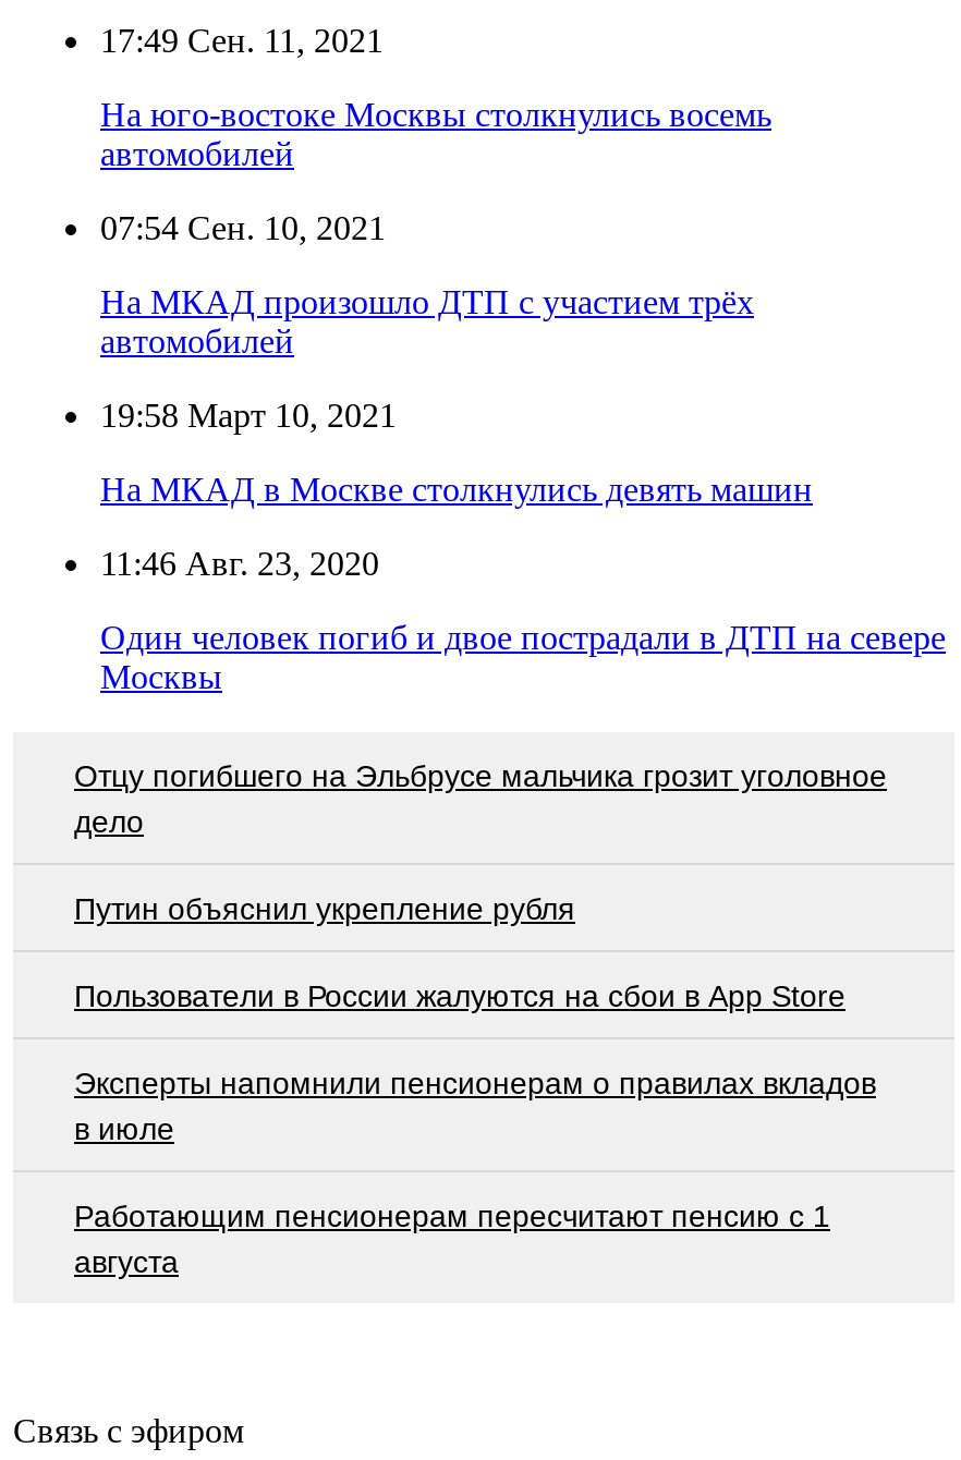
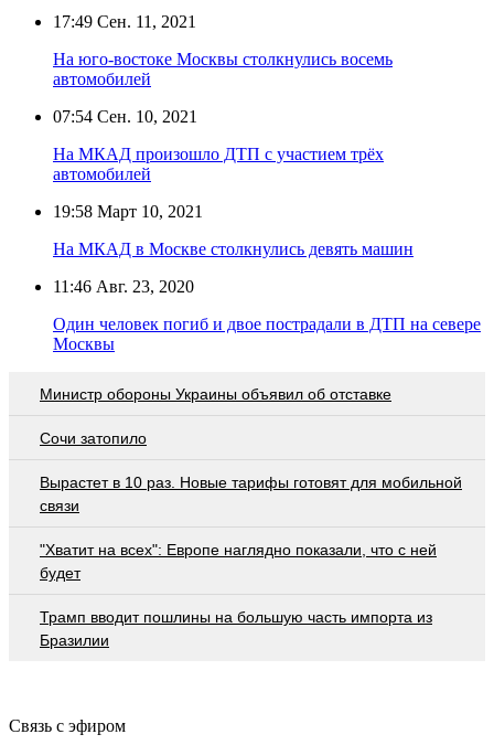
[74,757,887,838] Отцу погибшего на Эльбрусе мальчика грозит уголовное | дело -> [40,385,391,402] Министр обороны Украины объявил об отставке
[74,890,575,925] Путин объяснил укрепление рубля -> [40,429,147,447] Сочи затопило
[74,978,846,1012] Пользователи в России жалуются на сбои в App Store -> [40,473,462,514] Вырастет в 10 раз. Новые тарифы готовят для мобильной | связи
[74,1065,876,1145] Эксперты напомнили пенсионерам о правилах вкладов | в июле -> [40,540,437,581] "Хватит на всех": Европе наглядно показали, что с ней | будет
[74,1198,830,1278] Работающим пенсионерам пересчитают пенсию с 1 | августа -> [40,608,432,649] Трамп вводит пошлины на большую часть импорта из | Бразилии

